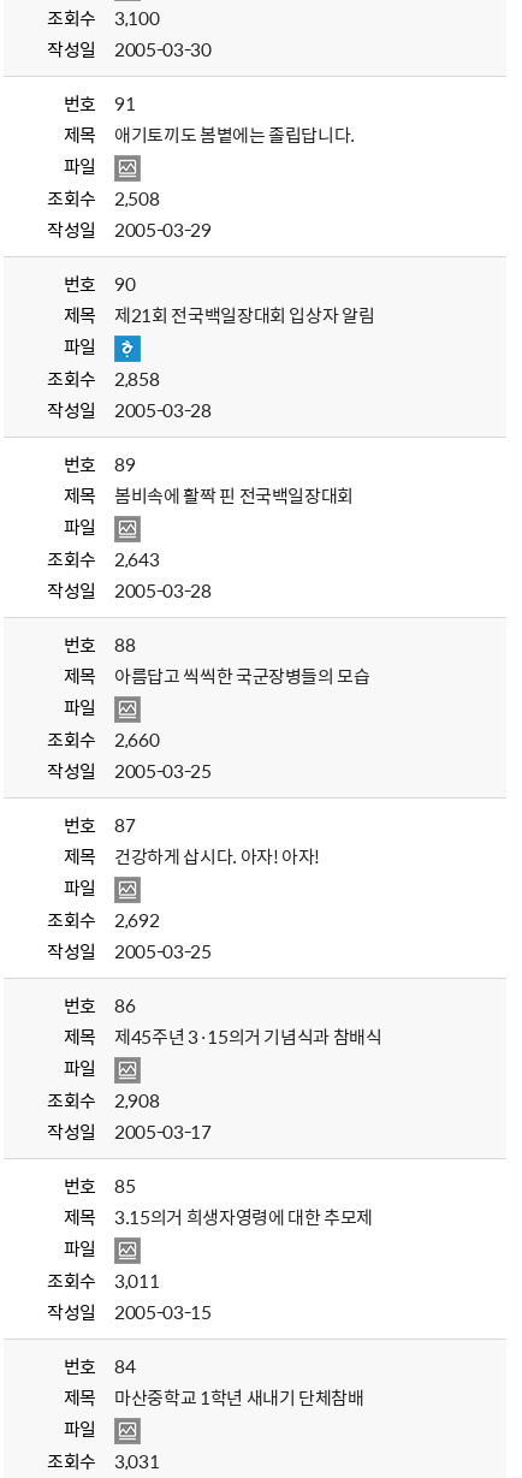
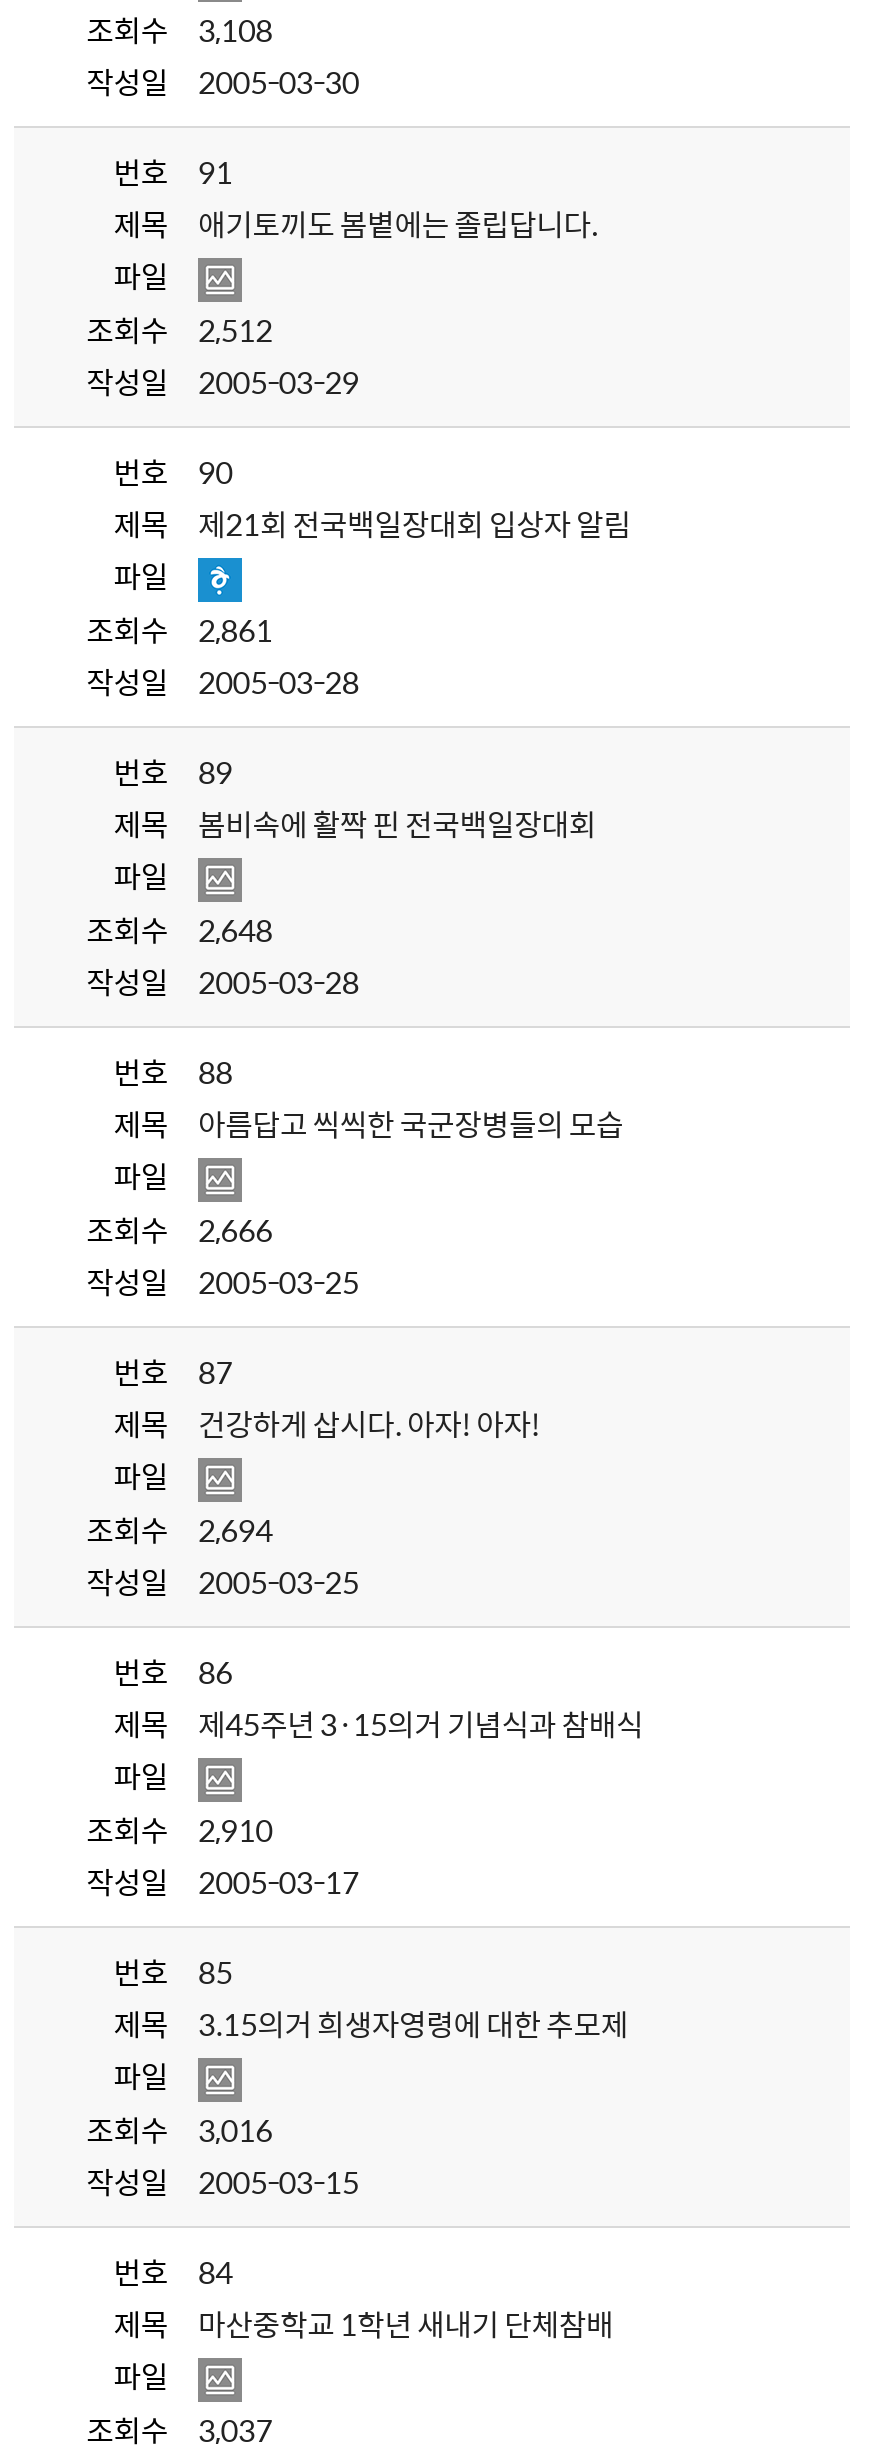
[47,5,159,31] 조회수 3,100 -> [86,8,272,52] 조회수 3,108
[47,185,159,212] 조회수 2,508 -> [86,308,272,352] 조회수 2,512
[47,366,159,392] 조회수 2,858 -> [86,608,272,652] 조회수 2,861
[47,546,159,572] 조회수 2,643 -> [86,908,272,952] 조회수 2,648
[47,726,159,753] 조회수 2,660 -> [86,1208,272,1252] 조회수 2,666
[47,907,159,933] 조회수 2,692 -> [86,1508,272,1552] 조회수 2,694
[47,1087,159,1114] 조회수 2,908 -> [86,1808,272,1852] 조회수 2,910
[47,1268,159,1294] 조회수 3,011 -> [86,2108,272,2152] 조회수 3,016
[47,1448,159,1474] 조회수 3,031 -> [86,2408,272,2452] 조회수 3,037

